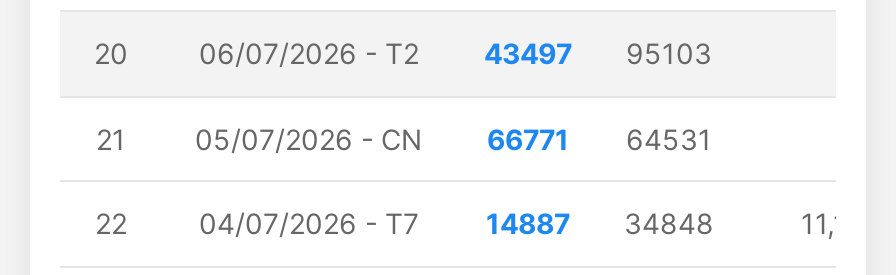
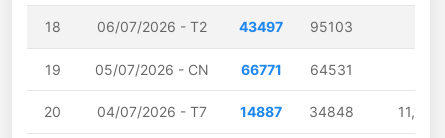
[94,35,128,69] 20 -> [44,18,60,35] 18
[96,121,126,155] 21 -> [44,61,60,78] 19
[95,205,127,239] 22 -> [44,103,61,120] 20

